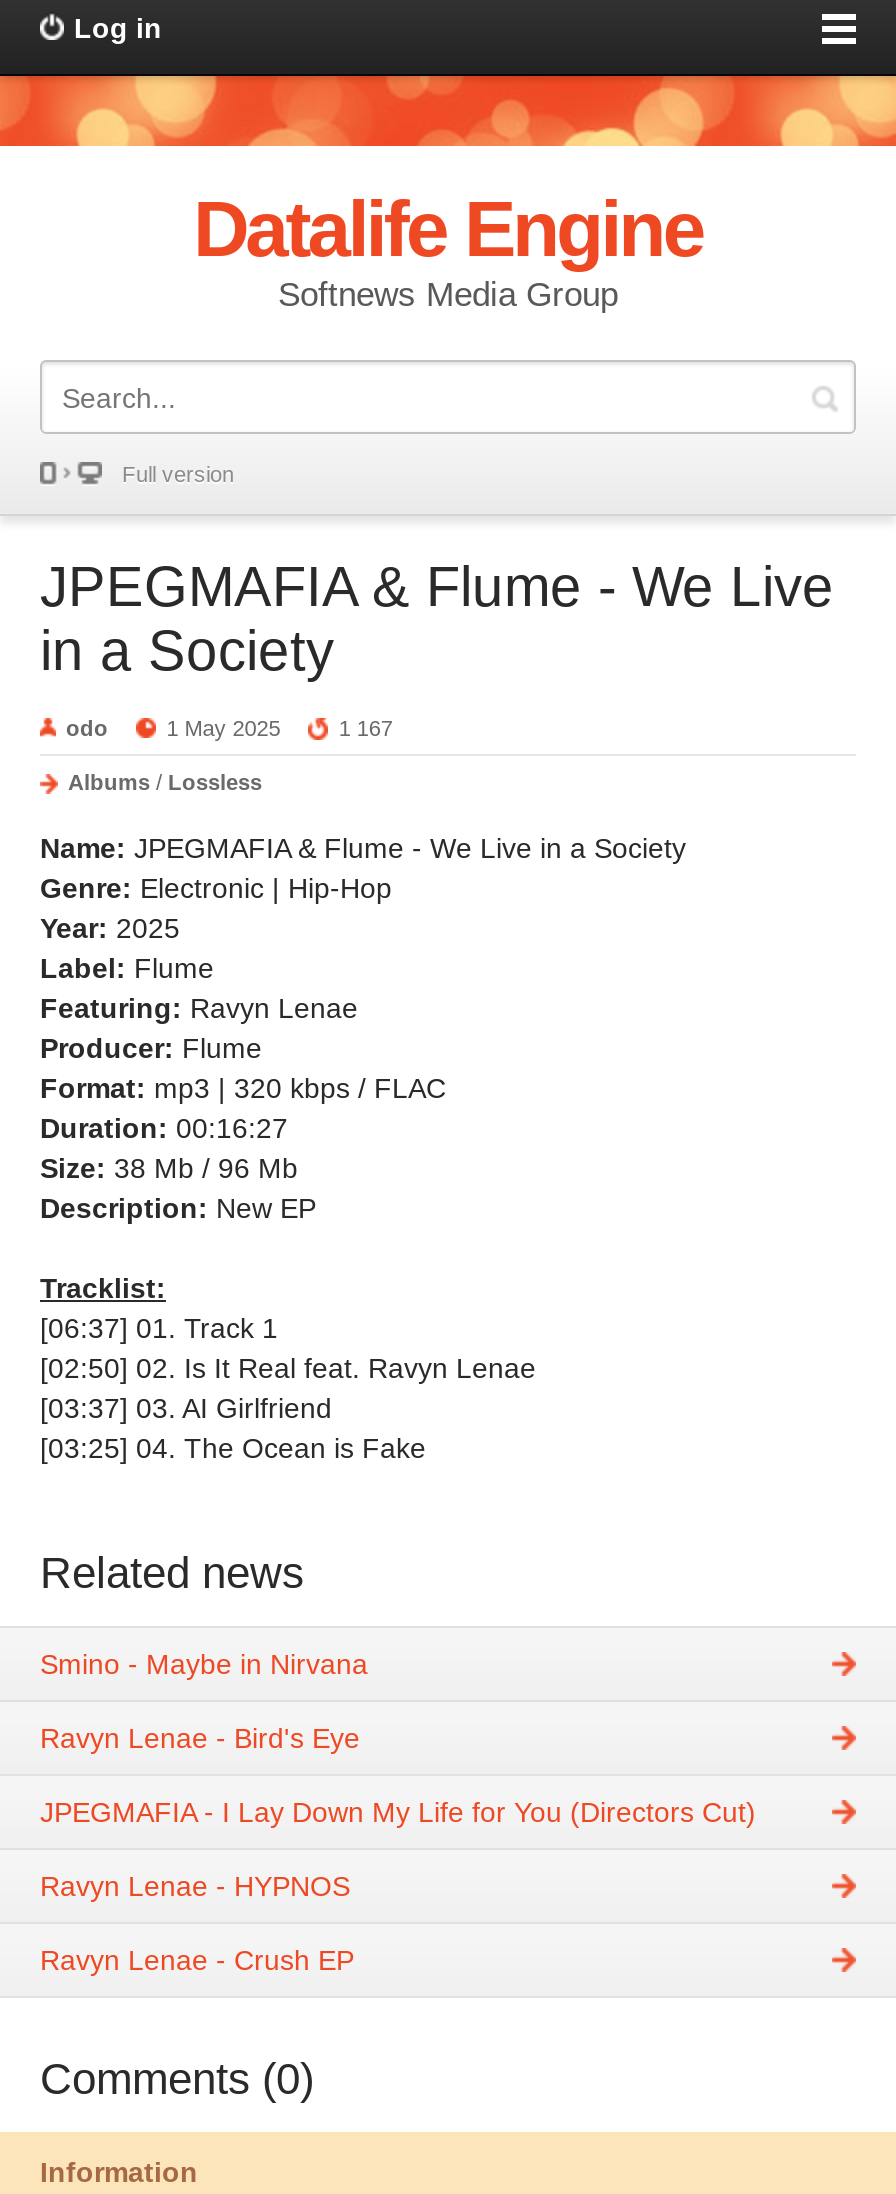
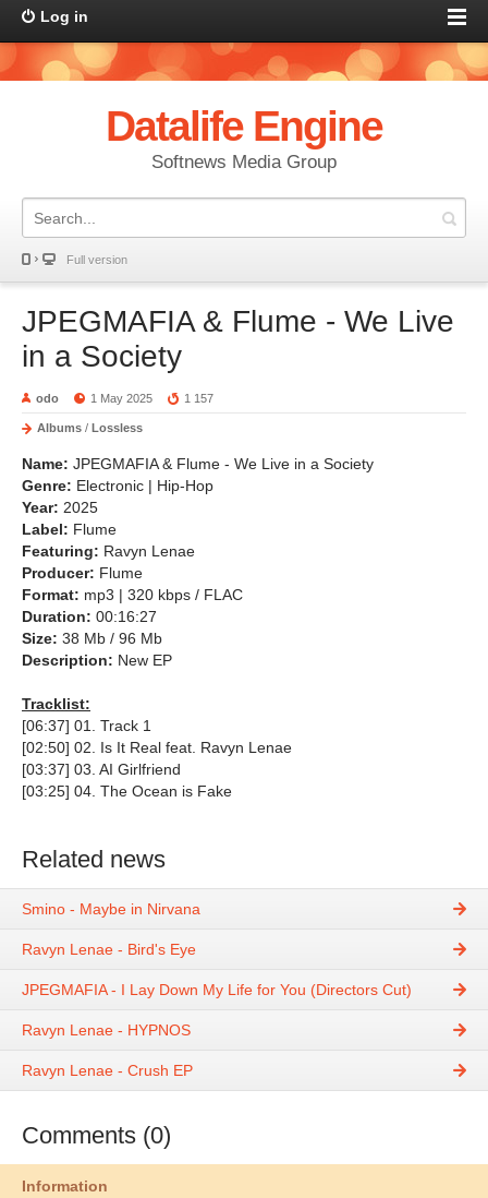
[339,716,393,740] 1 167 -> [185,392,214,405] 1 157

